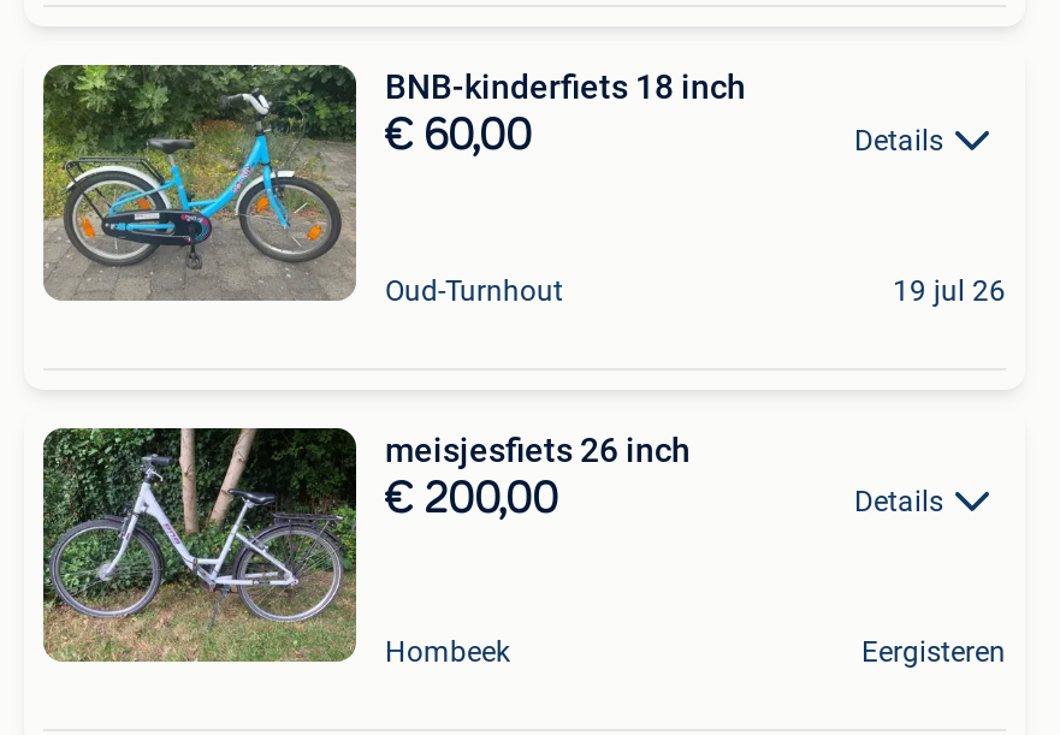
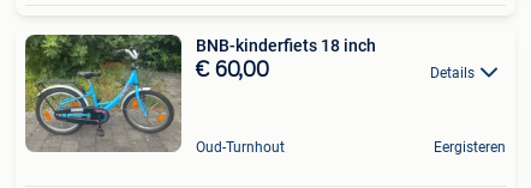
[893,273,1006,307] 19 jul 26 -> none
[41,428,943,664] [image] | meisjesfiets 26 inch | € 200,00 | Details -> none
[385,636,510,669] Hombeek -> none

